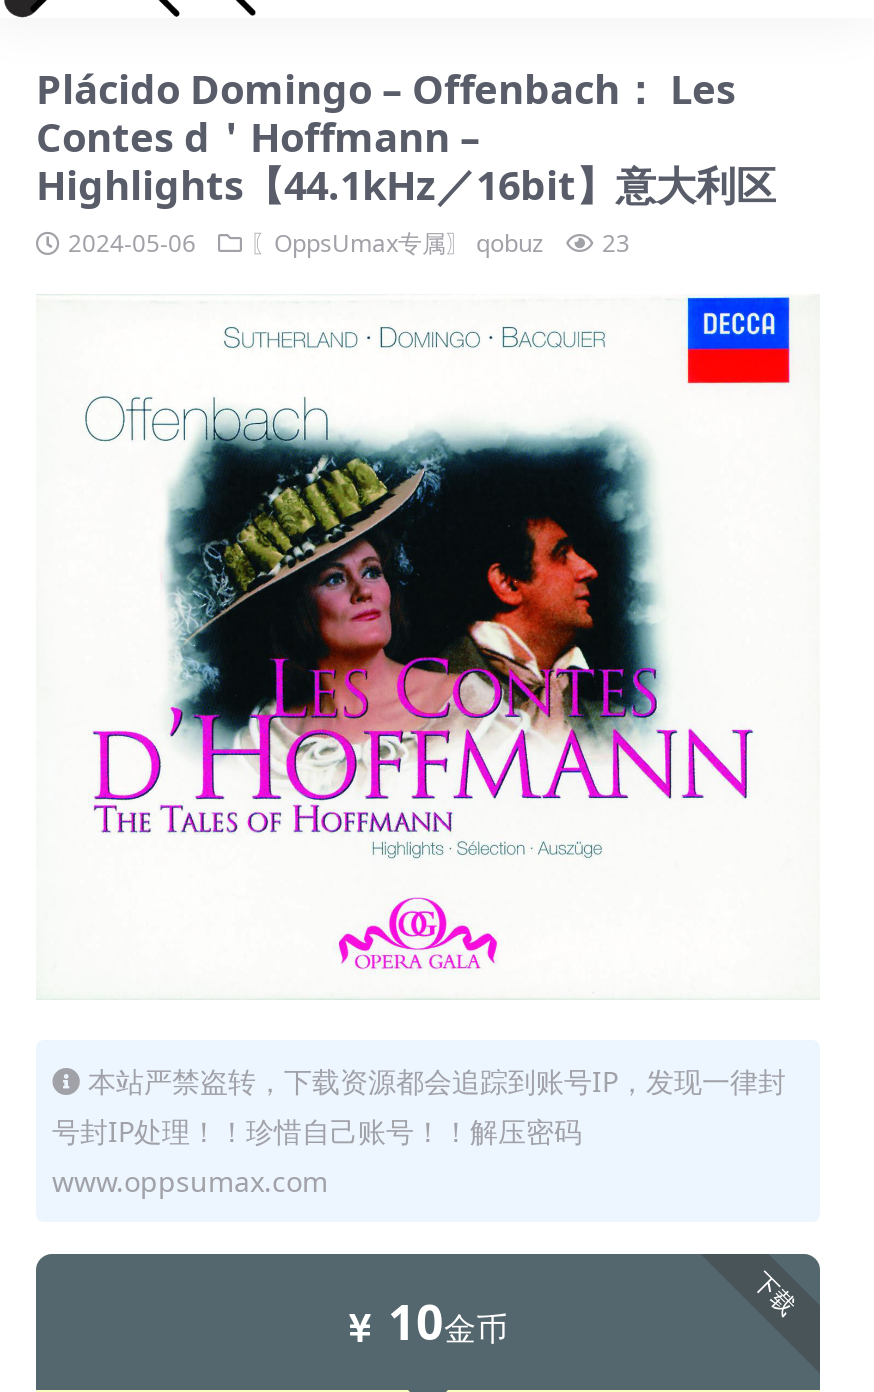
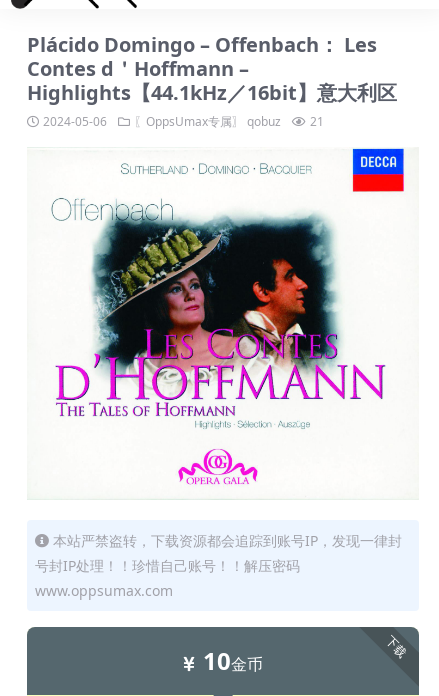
[68,226,630,260] 2024-05-06 〖OppsUmax专属〗 qobuz 23 -> [43,113,324,130] 2024-05-06 〖OppsUmax专属〗 qobuz 21

